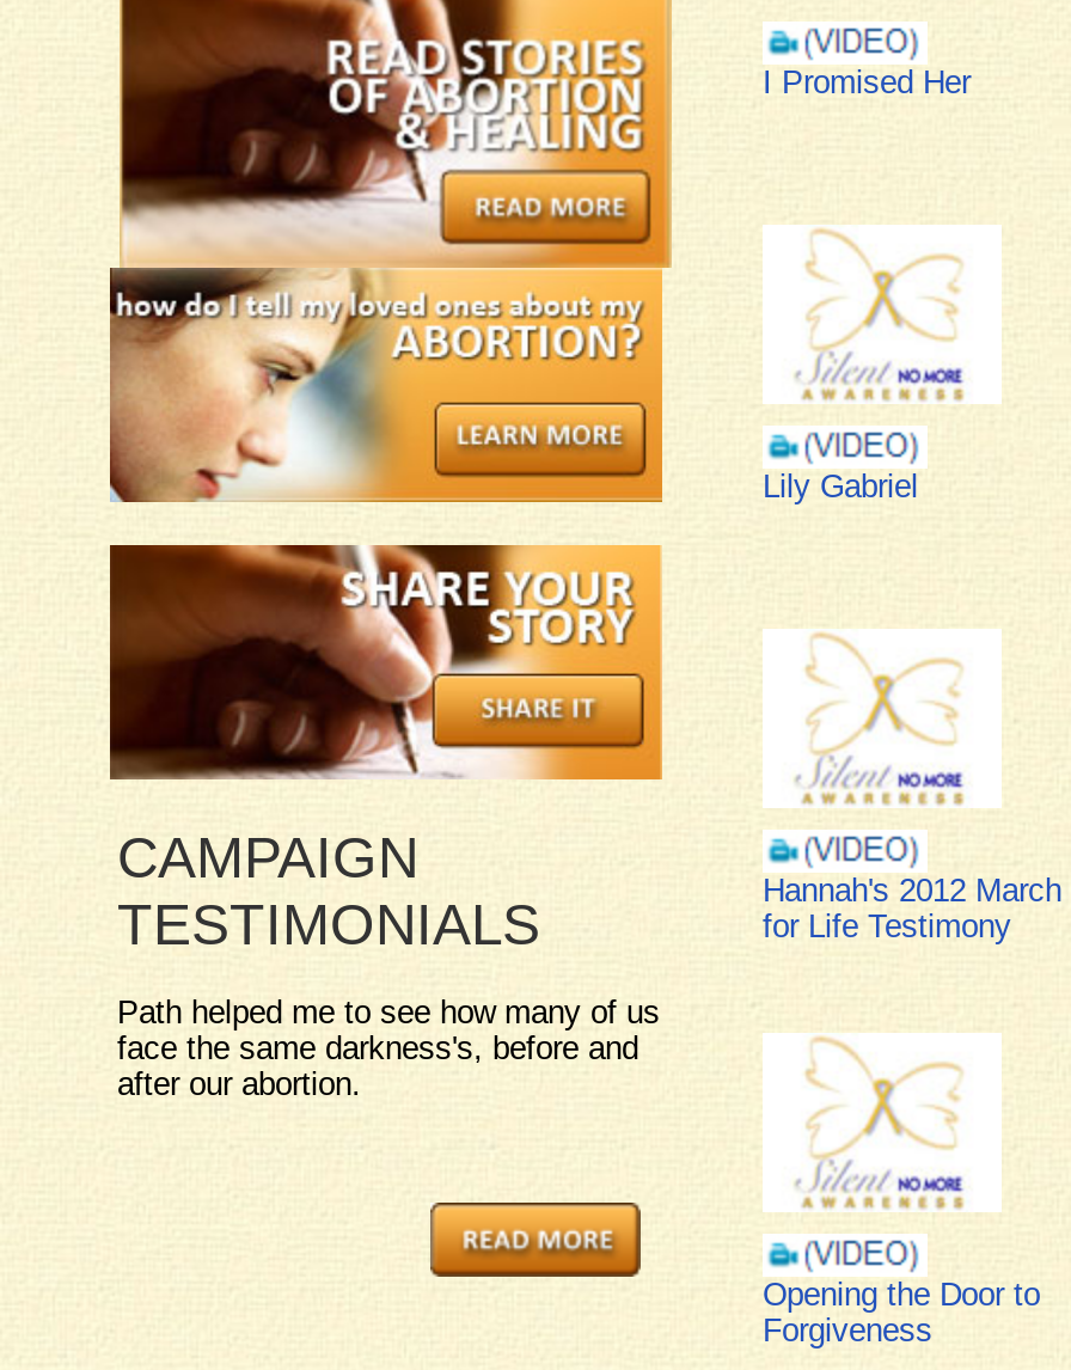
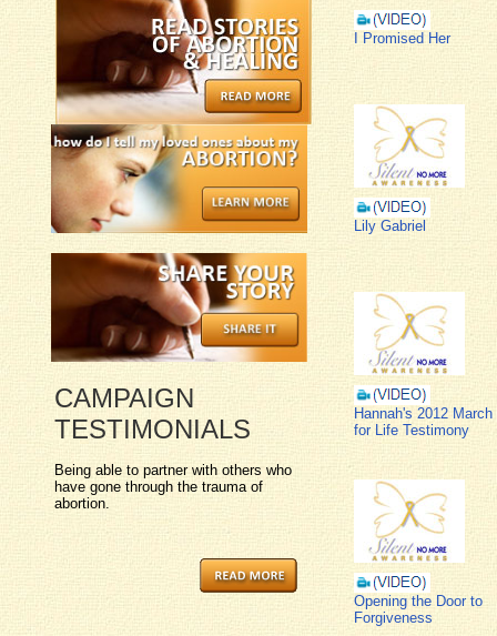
[117,995,660,1103] Path helped me to see how many of us | face the same darkness's, before and | after our abortion. -> [54,462,292,512] Being able to partner with others who | have gone through the trauma of | abortion.

